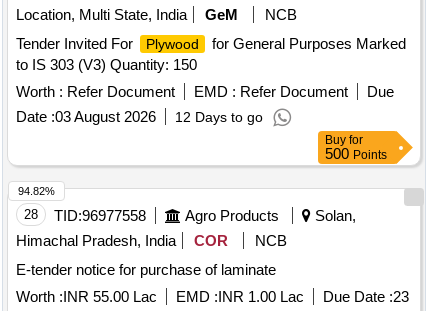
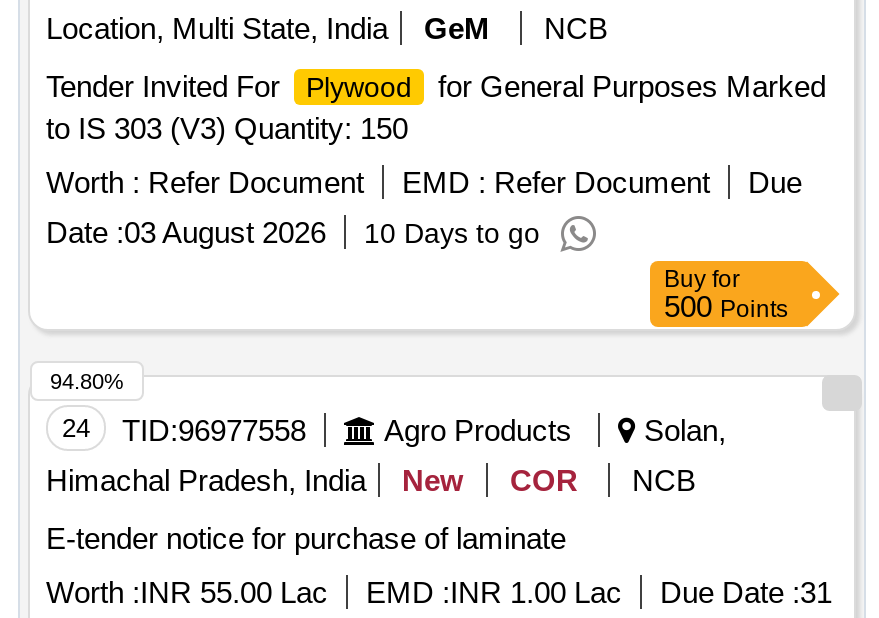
[16,108,263,125] Date : 03 August 2026 12 Days to go -> [46,215,540,249] Date : 03 August 2026 10 Days to go
[18,185,55,197] 94.82% -> [50,369,124,393] 94.80%
[24,207,146,224] 28 TID:96977558 -> [62,413,306,447] 24 TID:96977558
none -> [402,463,464,497] New
[16,288,409,305] Worth : INR 55.00 Lac EMD : INR 1.00 Lac Due Date : 23 -> [46,575,832,609] Worth : INR 55.00 Lac EMD : INR 1.00 Lac Due Date : 31

